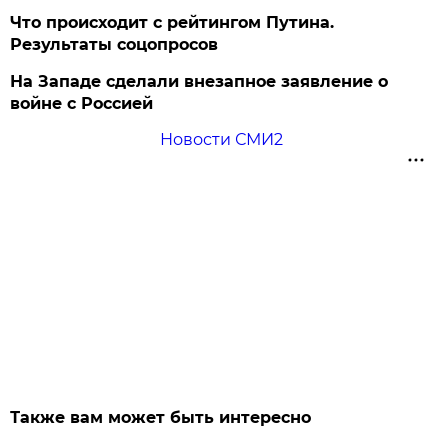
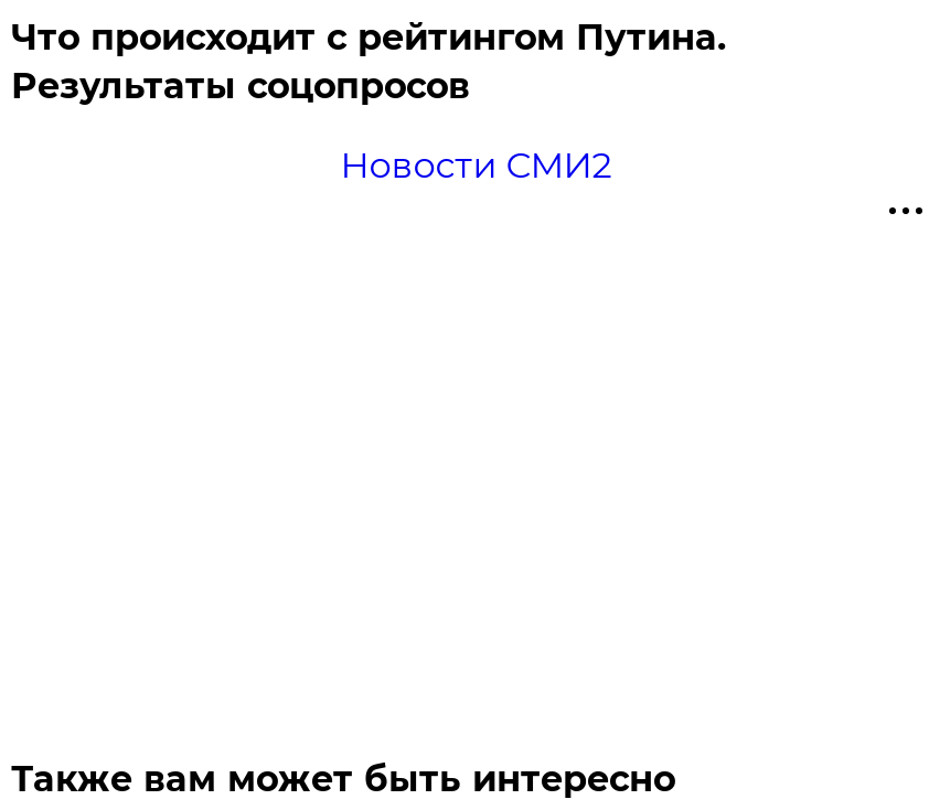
[10,72,388,113] На Западе сделали внезапное заявление о | войне с Россией -> none

